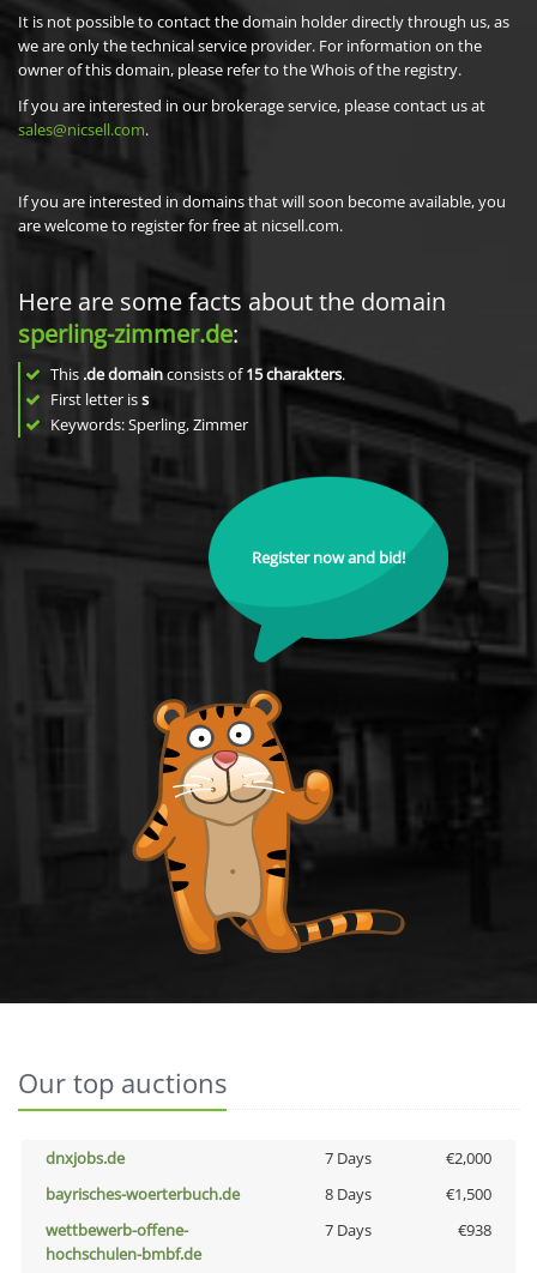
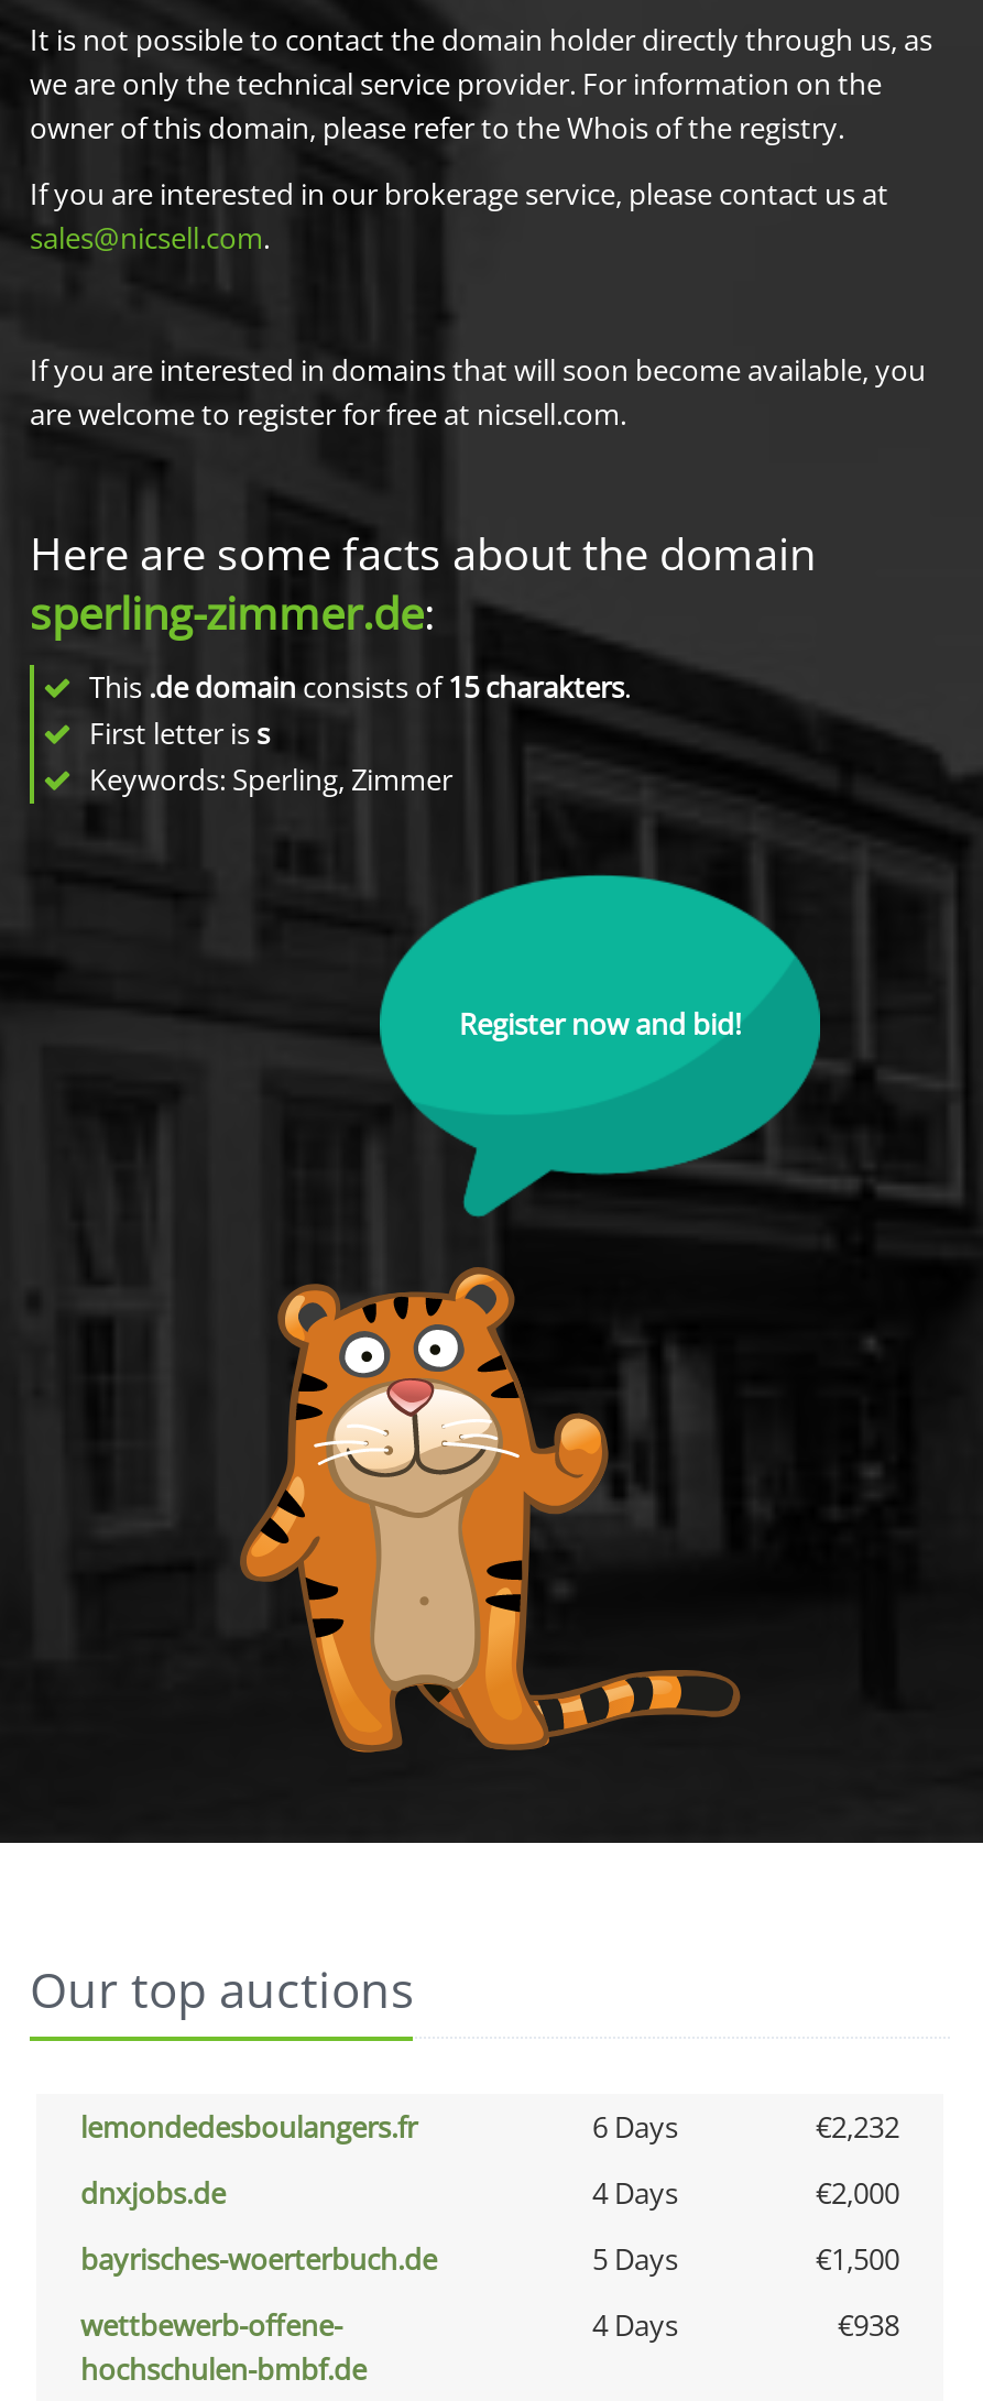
none -> [80,2107,899,2147] lemondedesboulangers.fr | 6 Days | €2,232
[324,1147,371,1169] 7 Days -> [592,2173,678,2213] 4 Days
[324,1183,371,1205] 8 Days -> [592,2239,678,2279] 5 Days
[324,1219,371,1241] 7 Days -> [592,2305,678,2345] 4 Days

